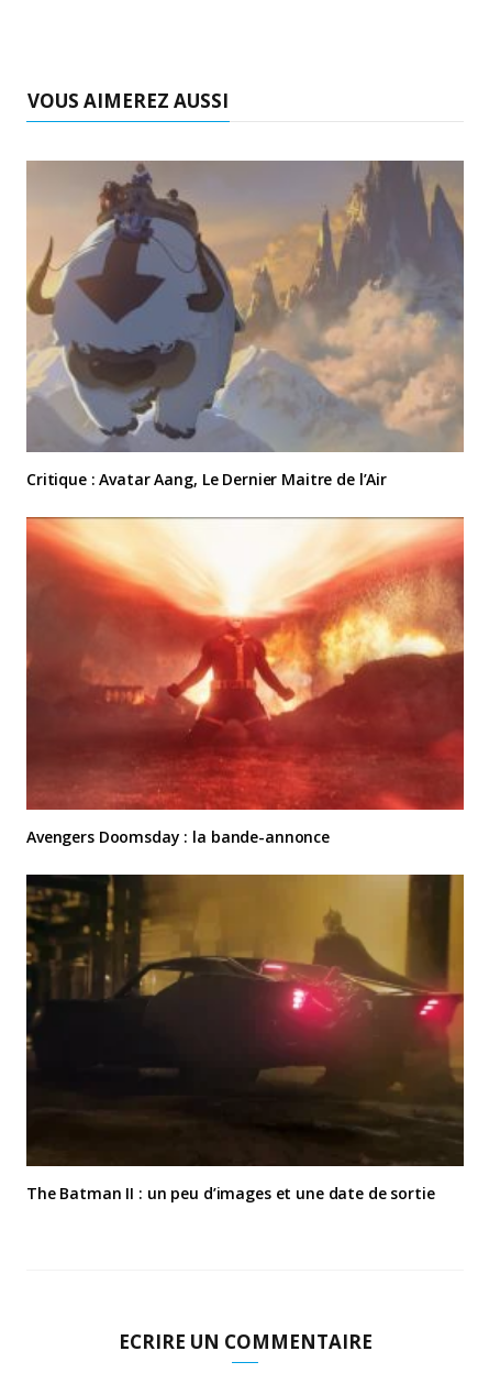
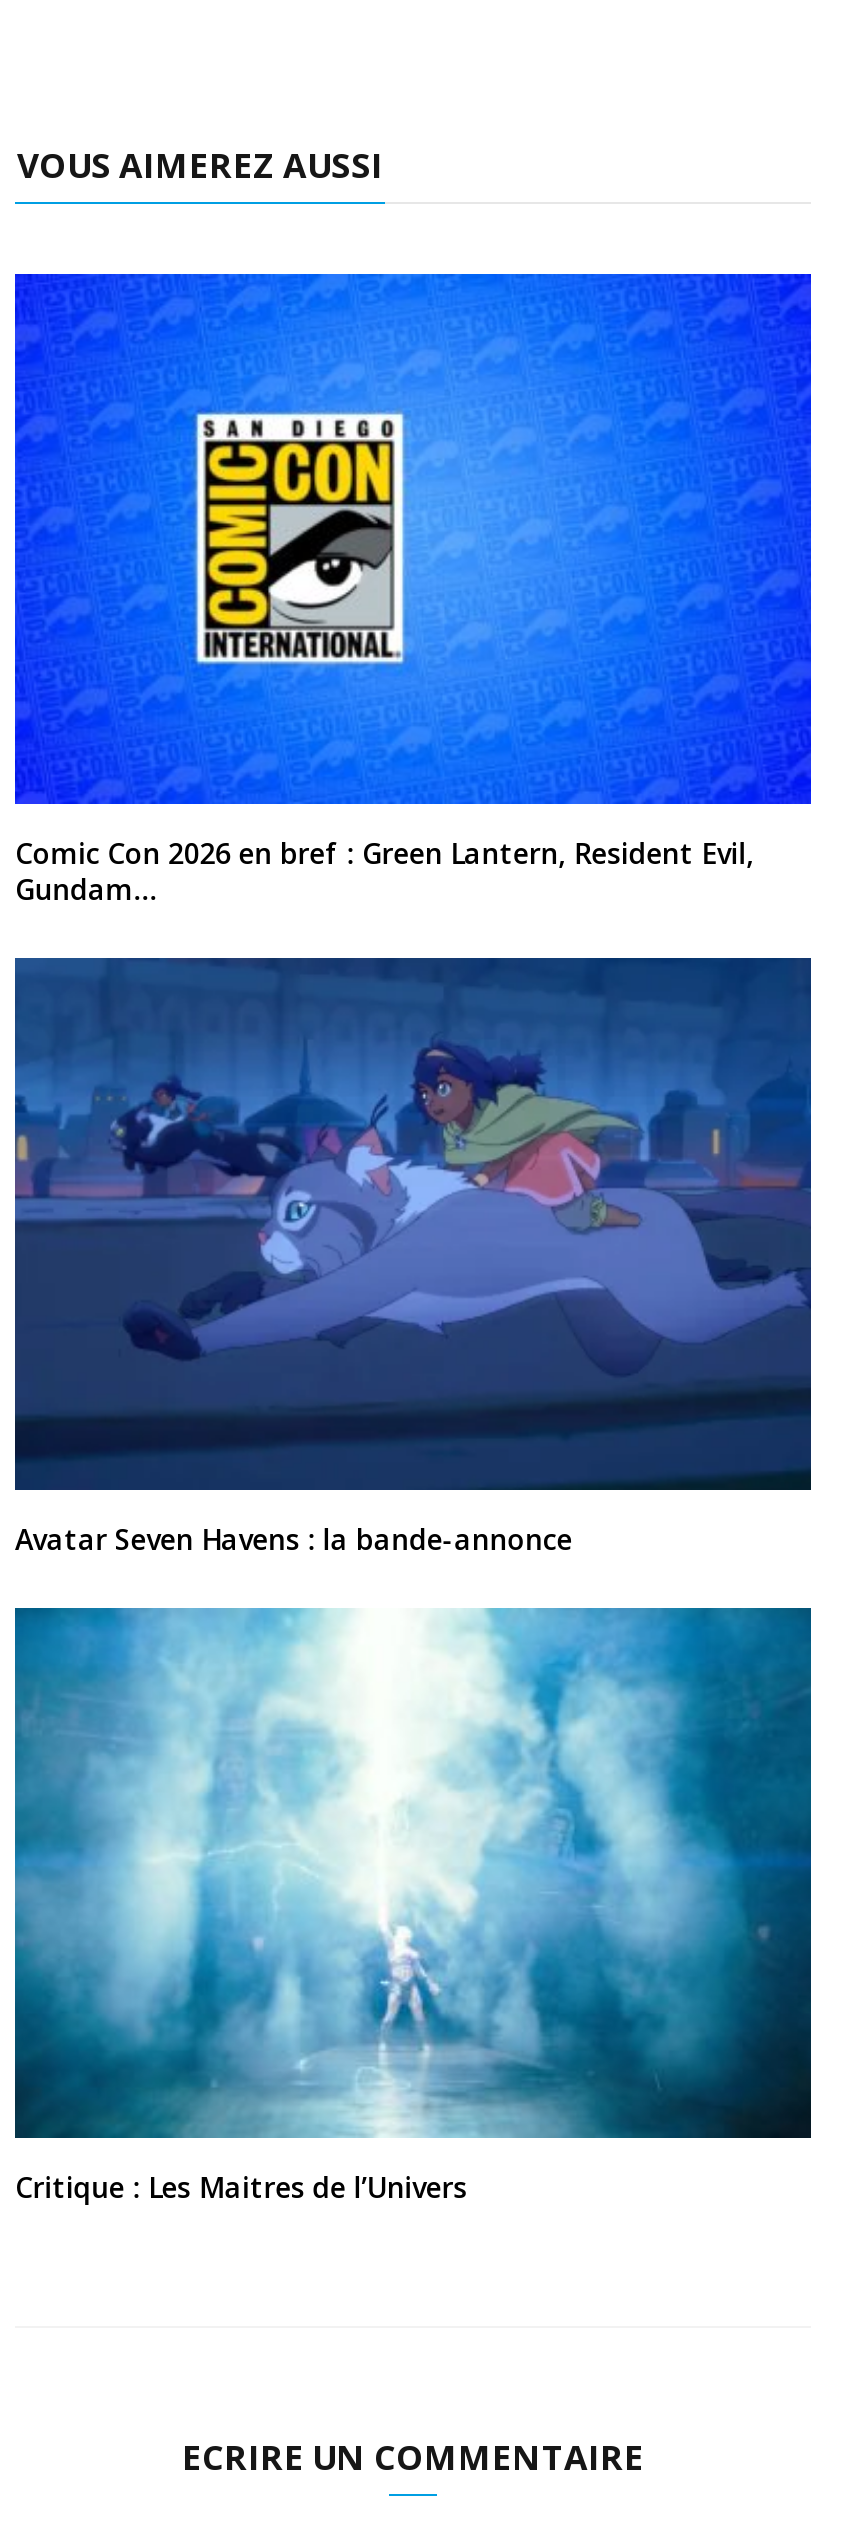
[25,160,465,490] [image] | Critique : Avatar Aang, Le Dernier Maitre de l’Air -> [13,272,813,909] [image] | Comic Con 2026 en bref : Green Lantern, Resident Evil, | Gundam…
[25,516,465,847] [image] | Avengers Doomsday : la bande-annonce -> [13,956,813,1558] [image] | Avatar Seven Havens : la bande-annonce
[25,874,465,1204] [image] | The Batman II : un peu d’images et une date de sortie -> [13,1606,813,2206] [image] | Critique : Les Maitres de l’Univers

